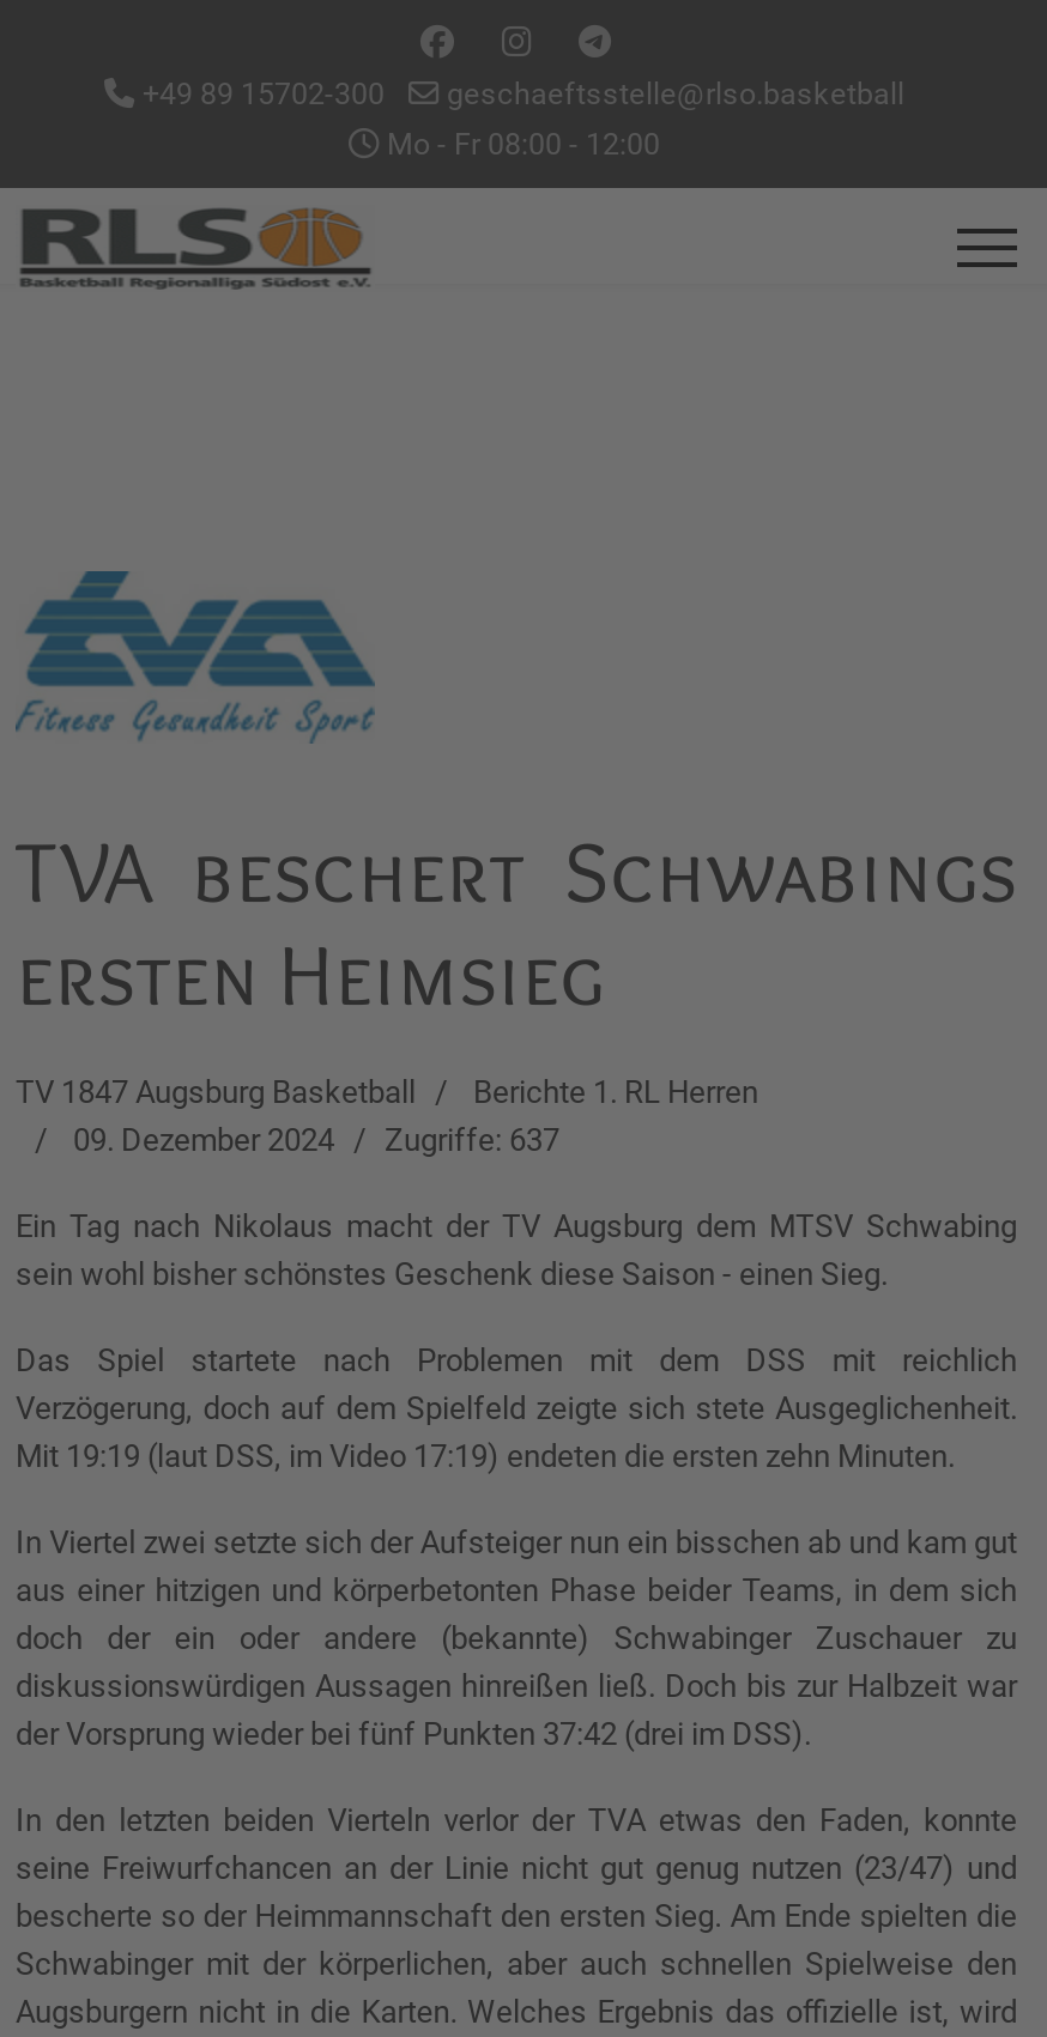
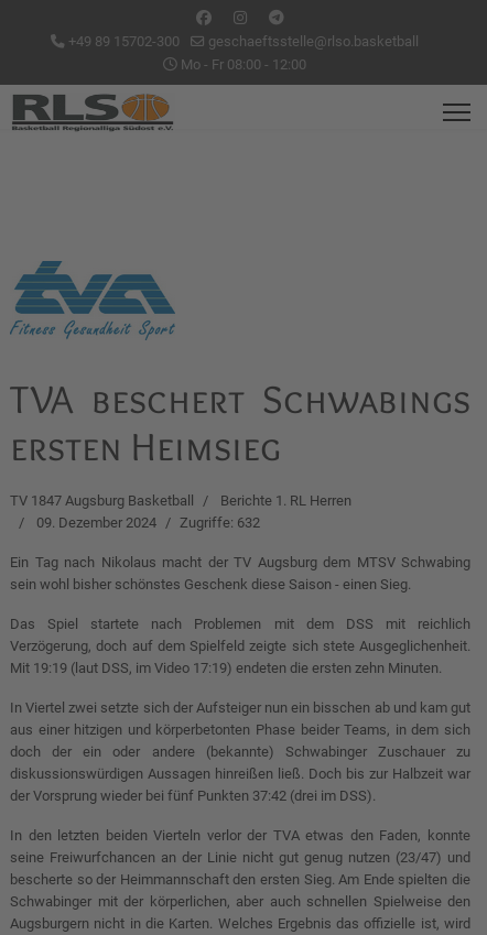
[73,1122,559,1158] 09. Dezember 2024 Zugriffe: 637 -> [36,514,260,531] 09. Dezember 2024 Zugriffe: 632

